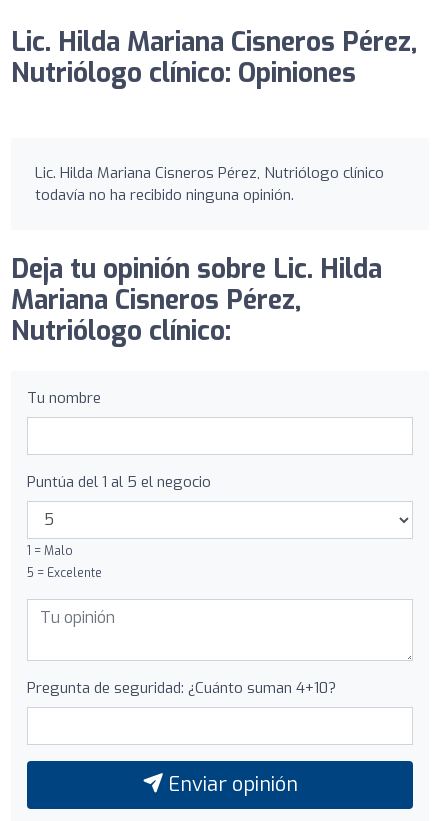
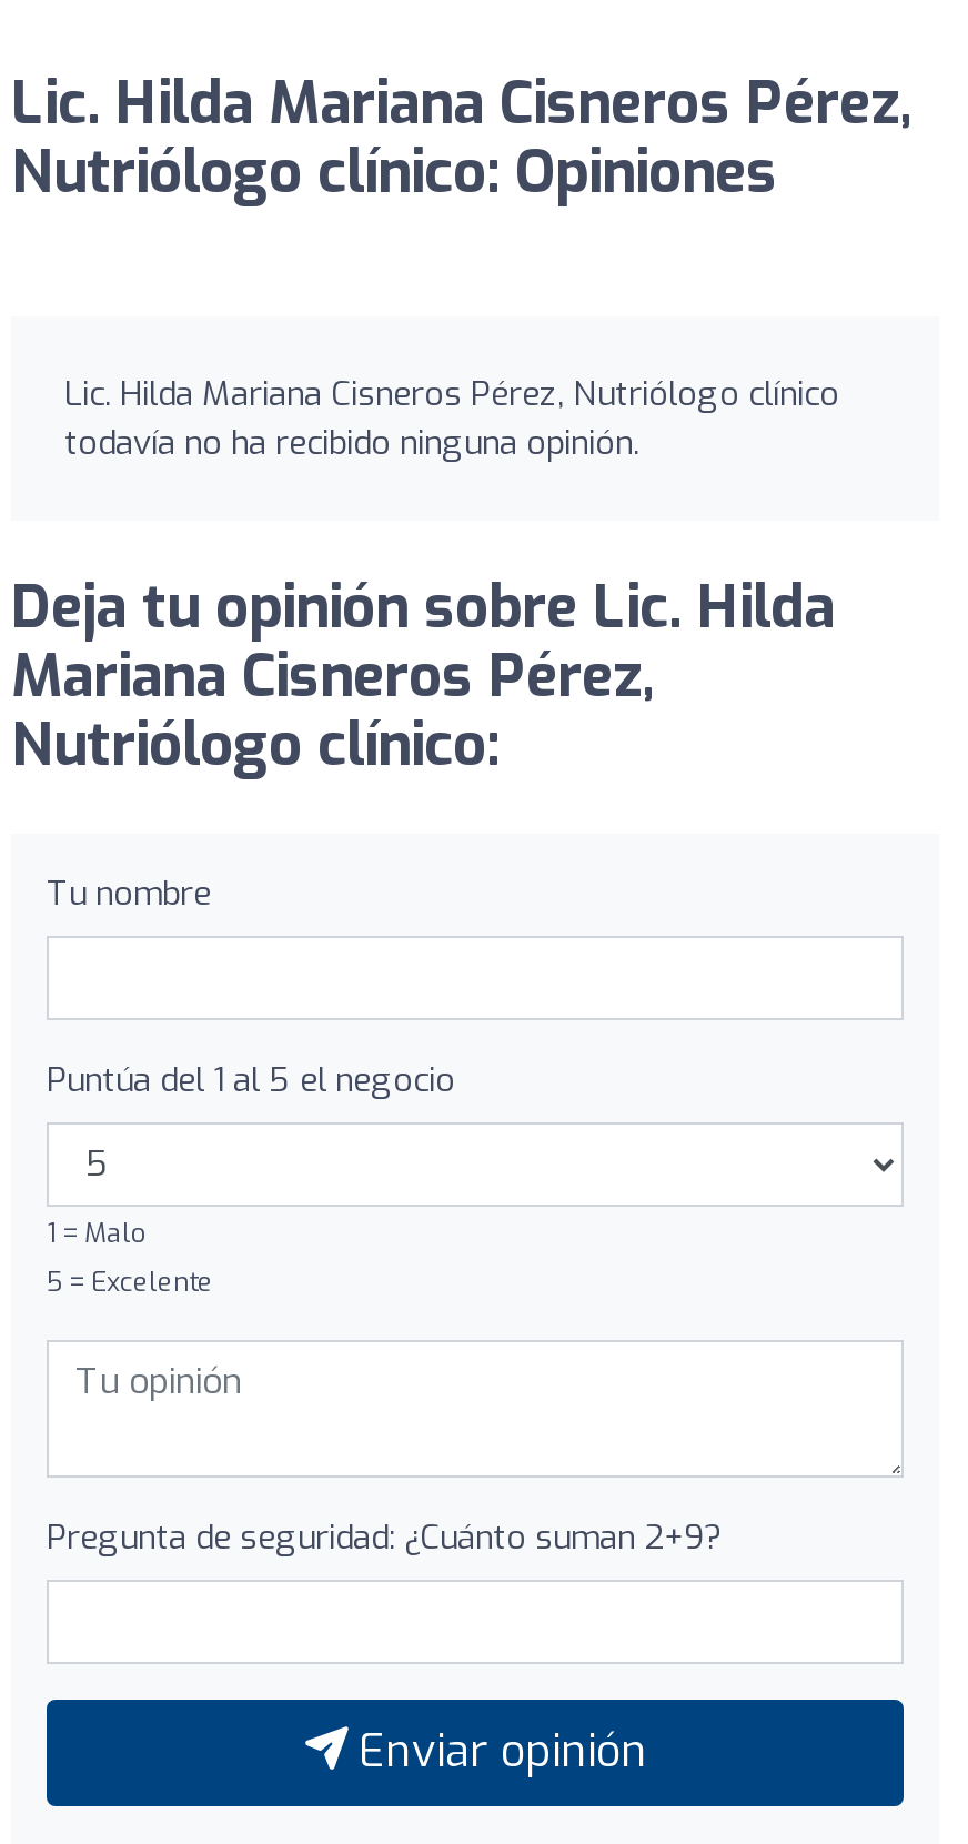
[27,678,336,698] Pregunta de seguridad: ¿Cuánto suman 4+10? -> [47,1515,722,1559] Pregunta de seguridad: ¿Cuánto suman 2+9?

